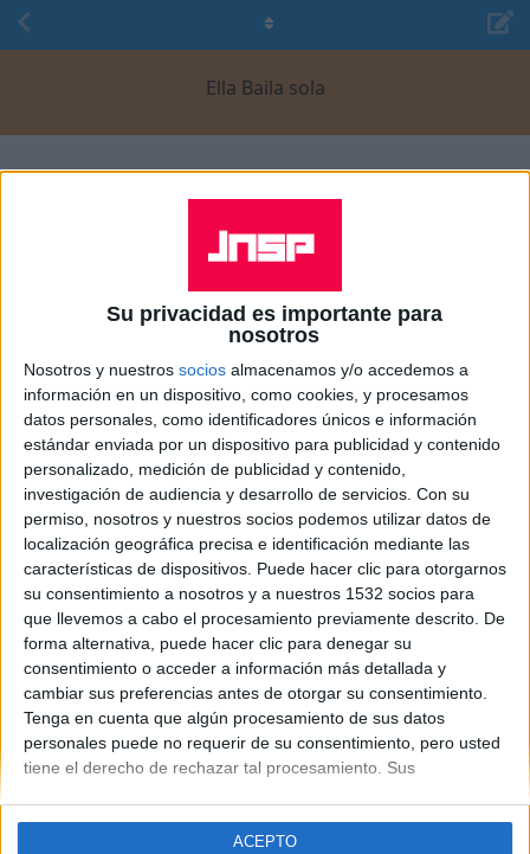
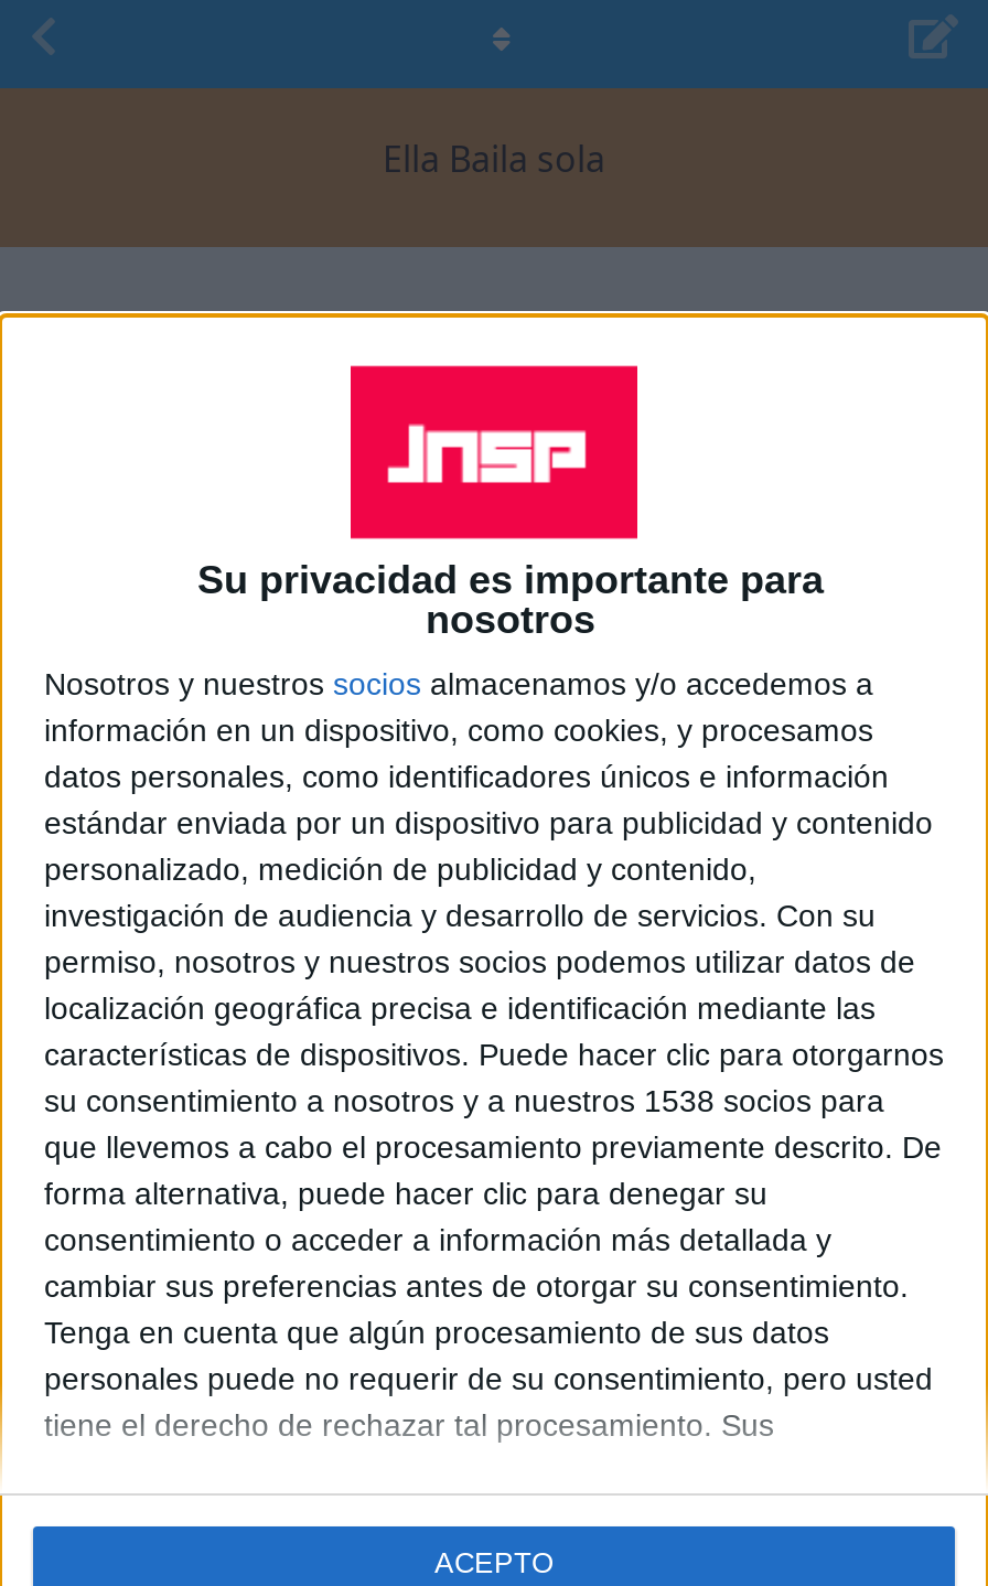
[24,584,474,603] su consentimiento a nosotros y a nuestros 1532 socios para -> [44,1083,884,1118] su consentimiento a nosotros y a nuestros 1538 socios para

